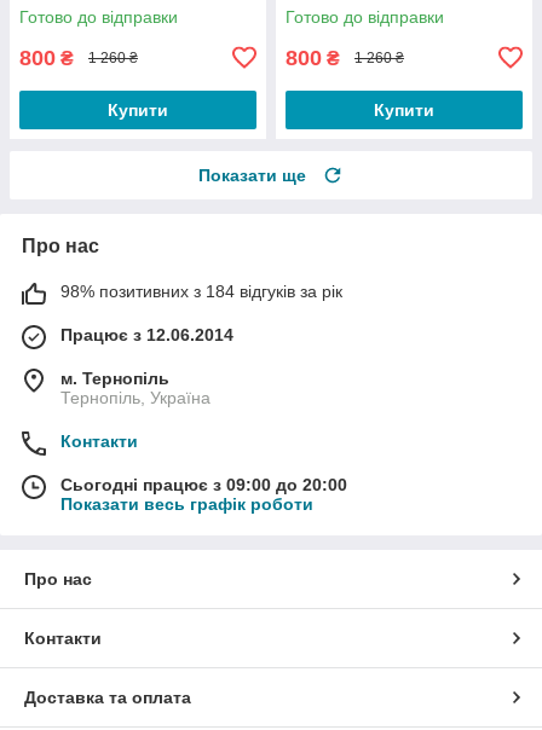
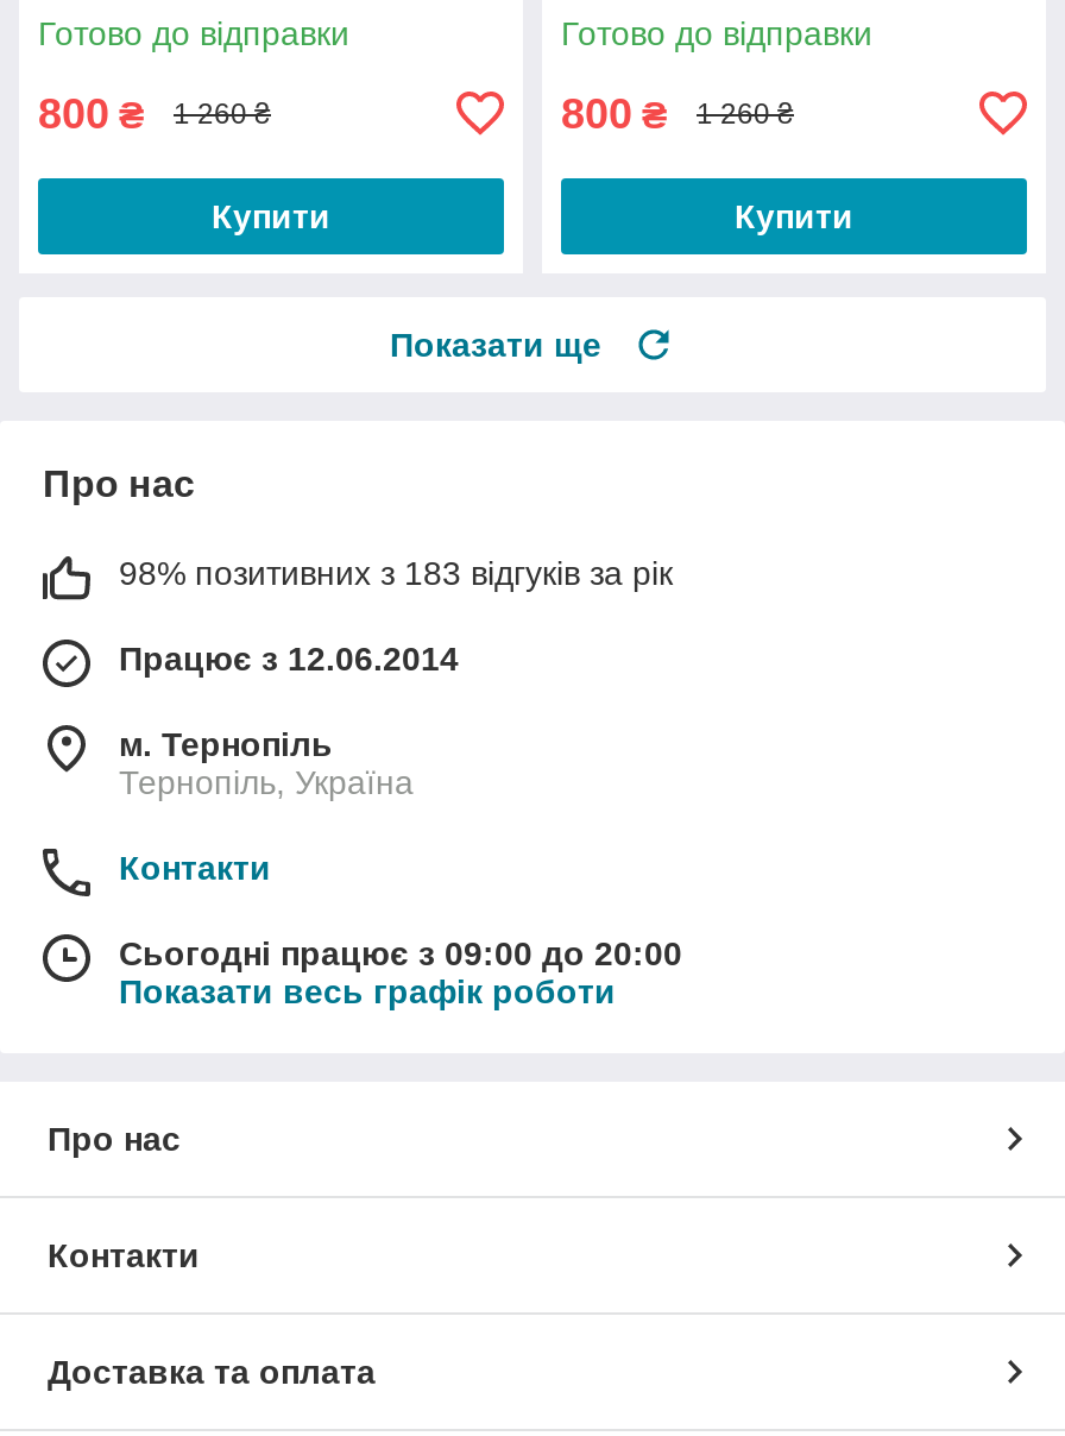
[60,281,342,301] 98% позитивних з 184 відгуків за рік -> [119,553,673,592] 98% позитивних з 183 відгуків за рік

